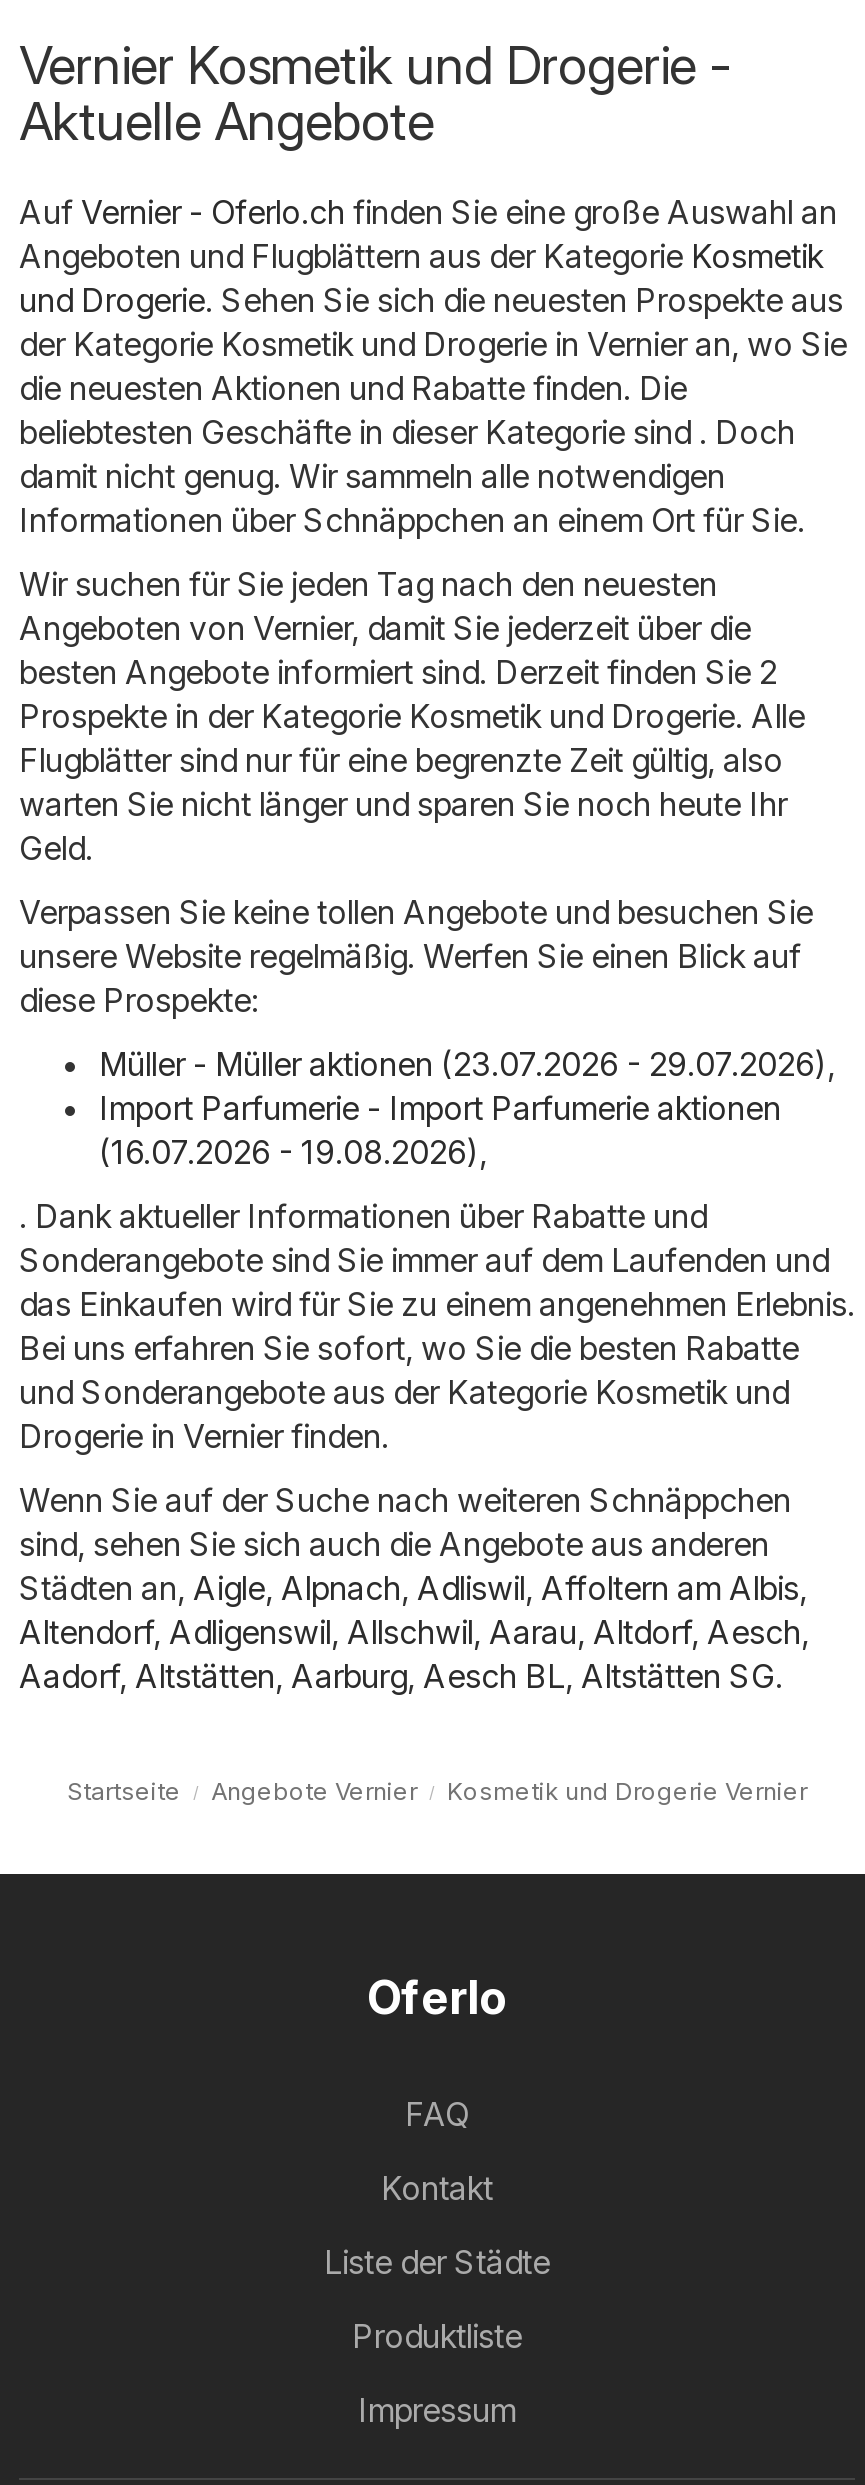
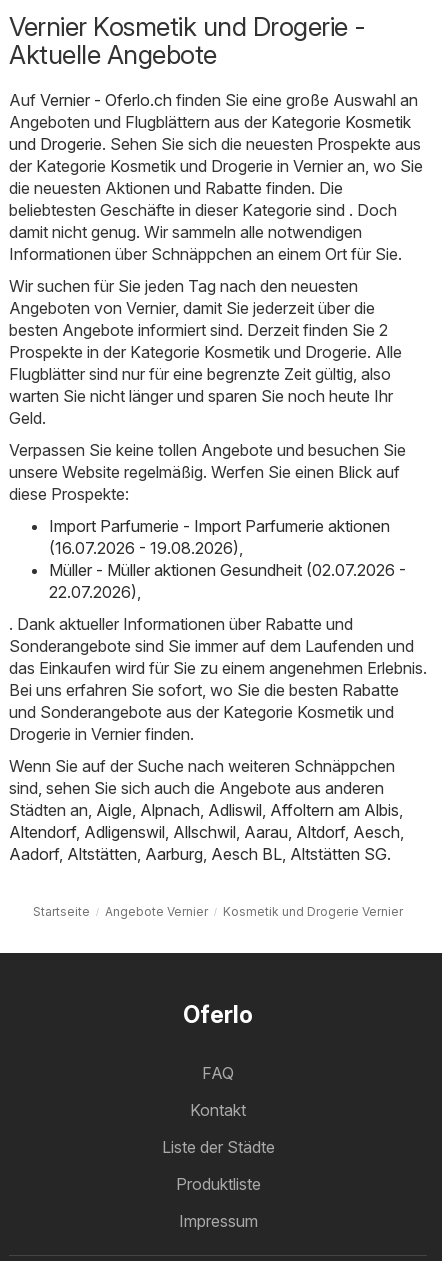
[99,1044,835,1084] Müller - Müller aktionen (23.07.2026 - 29.07.2026), -> none
moved [99,1088,781,1172] -> [49,516,390,558]: Import Parfumerie - Import Parfumerie aktionen | (16.07.2026 - 19.08.2026),
none -> [49,560,406,602] Müller - Müller aktionen Gesundheit (02.07.2026 - | 22.07.2026),

